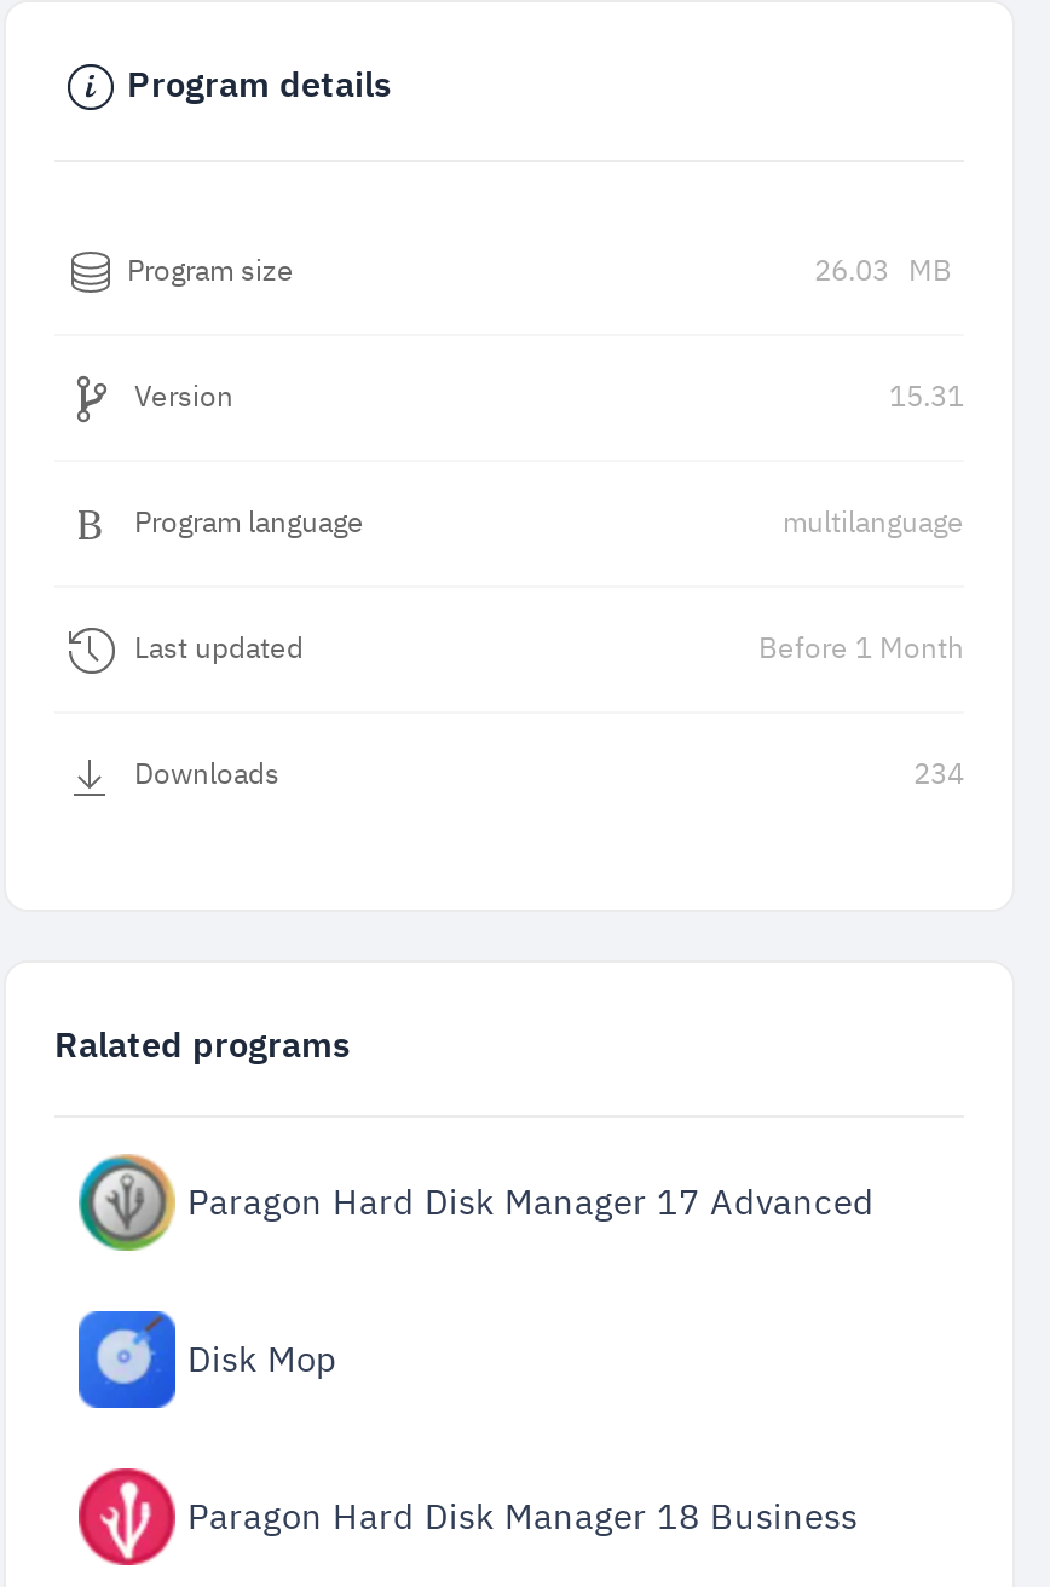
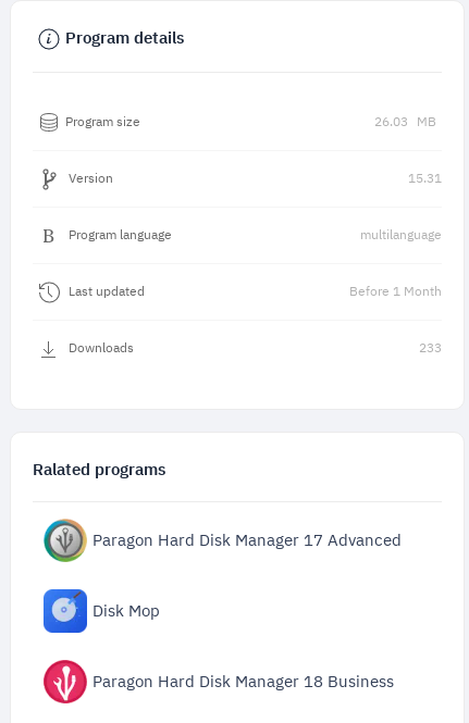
[913,752,964,796] 234 -> [419,338,442,358] 233

